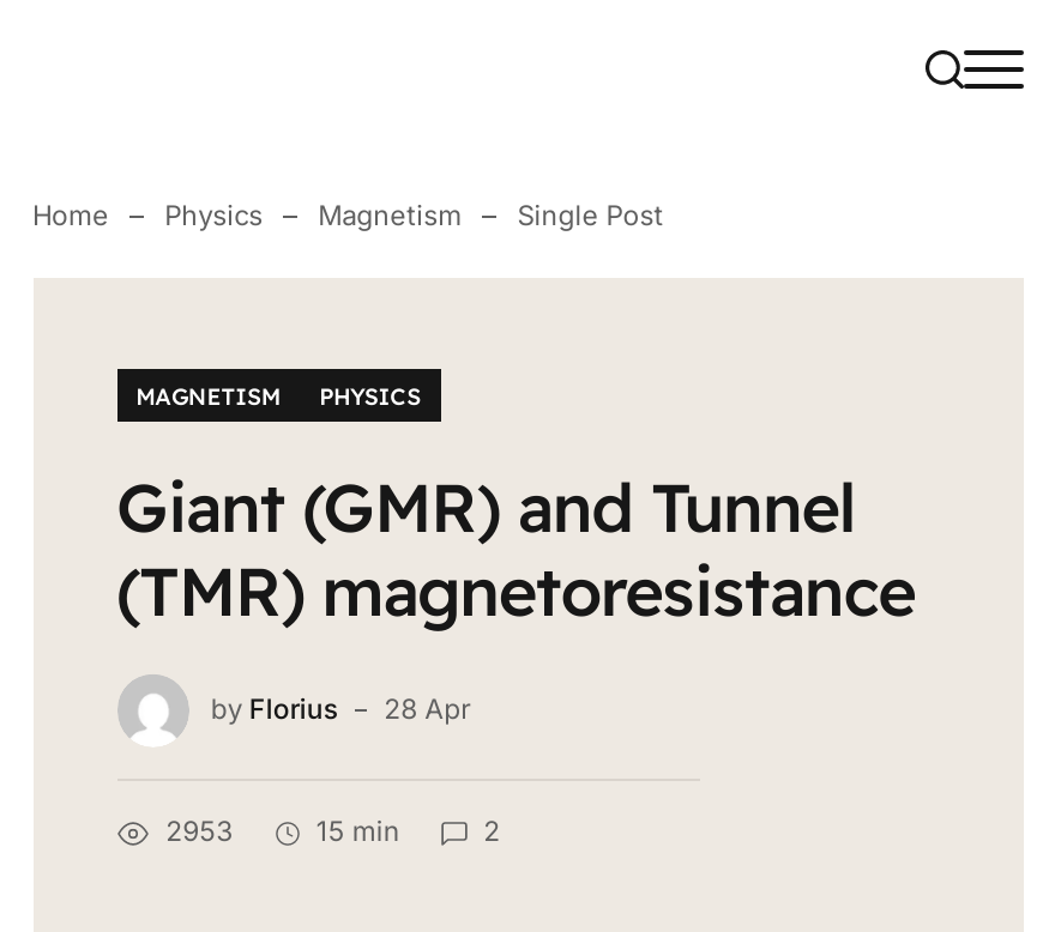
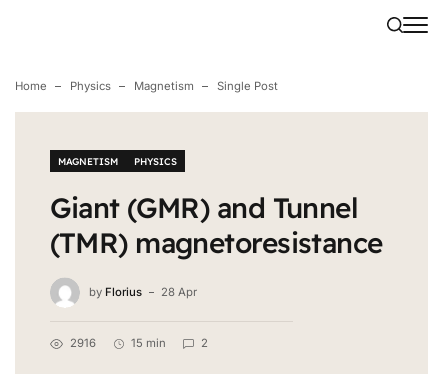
[166,815,233,849] 2953 -> [70,336,96,350] 2916

